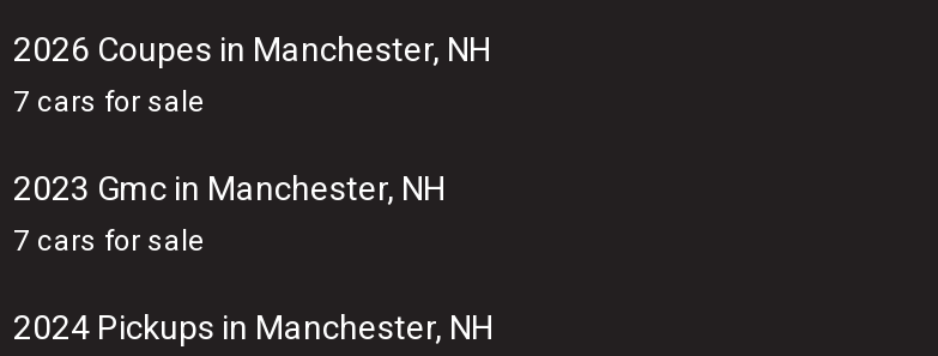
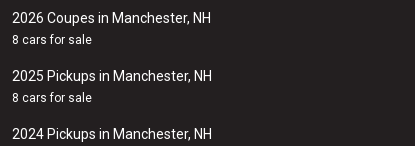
[13,85,205,119] 7 cars for sale -> [12,33,92,47] 8 cars for sale
[13,169,444,207] 2023 Gmc in Manchester, NH -> [12,68,212,84] 2025 Pickups in Manchester, NH
[13,224,205,258] 7 cars for sale -> [12,91,92,105] 8 cars for sale

